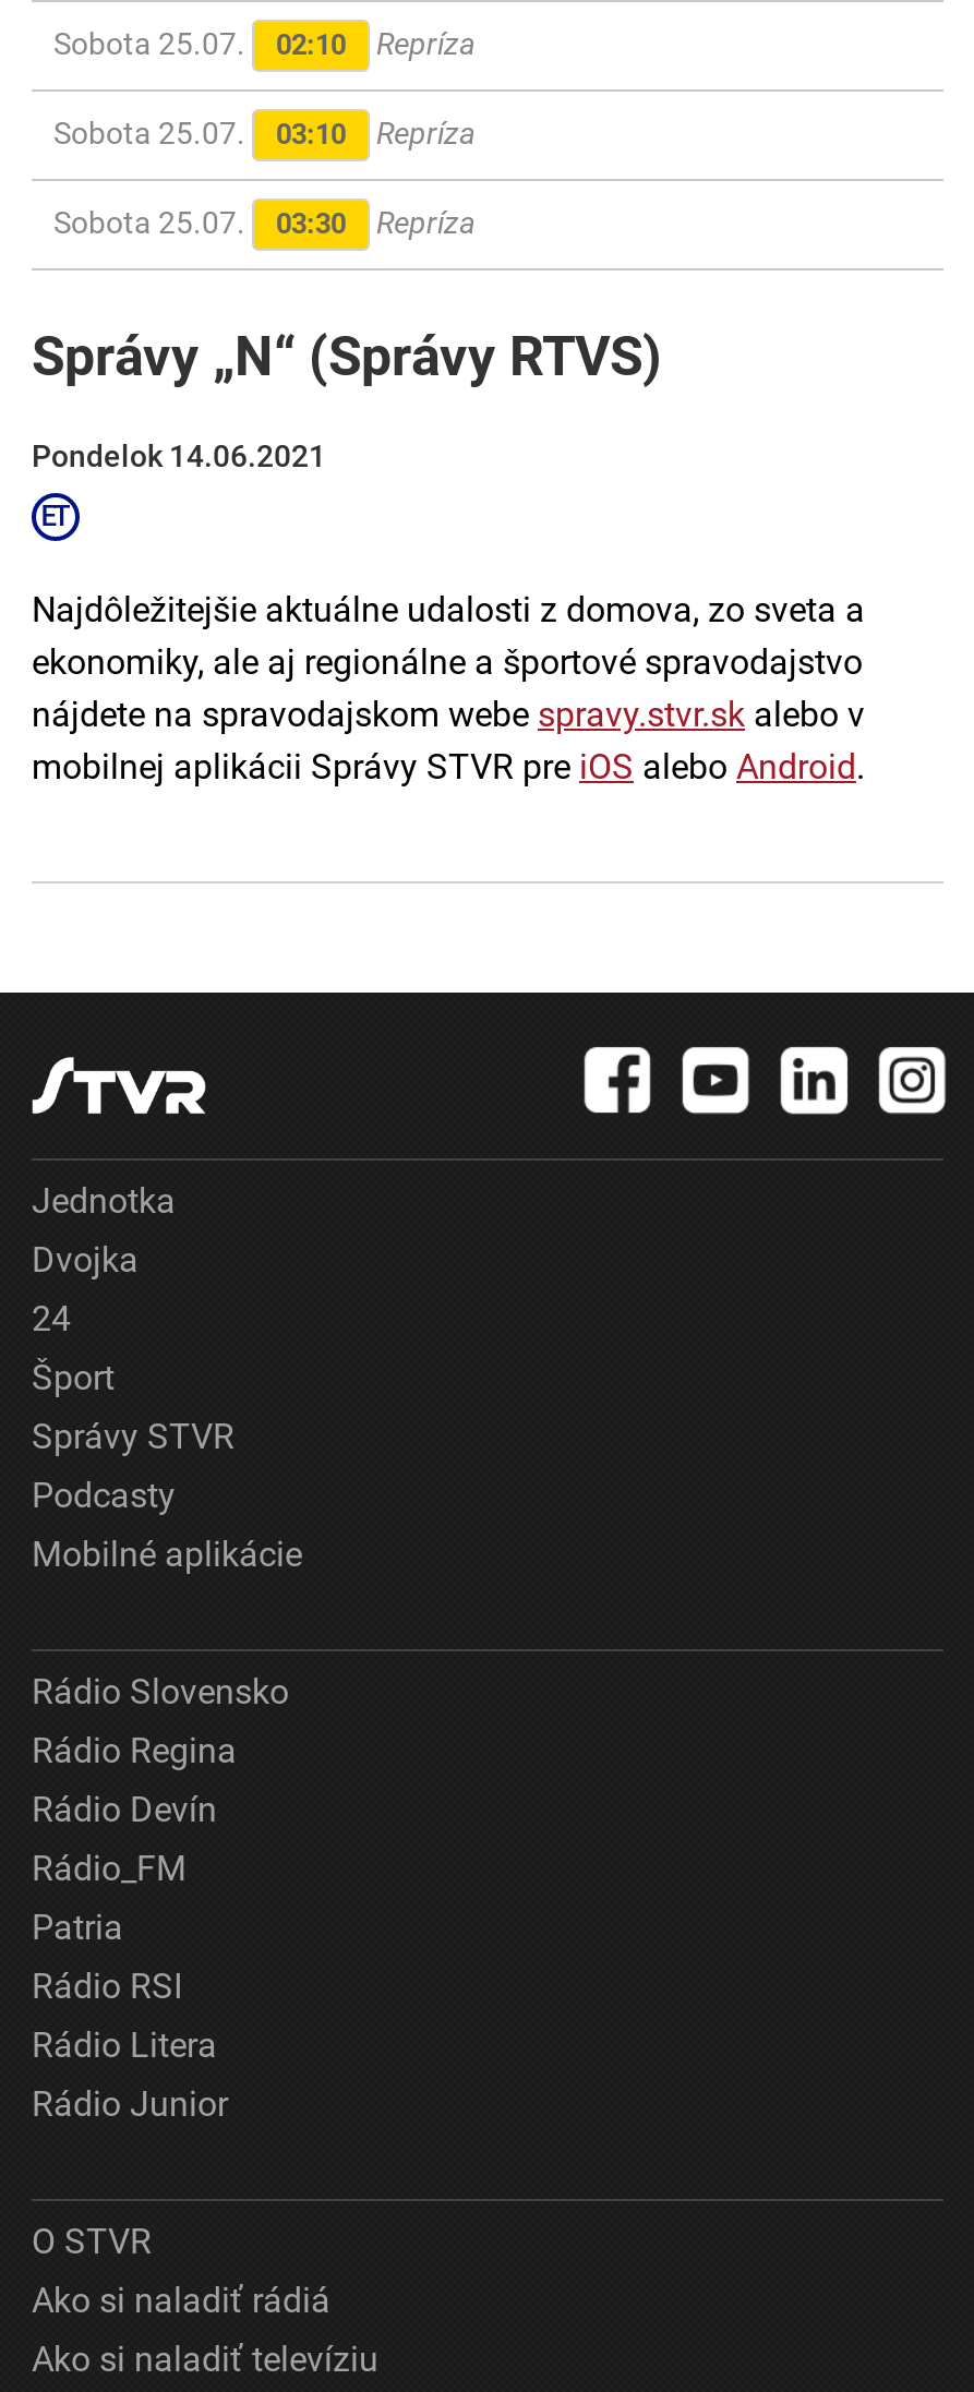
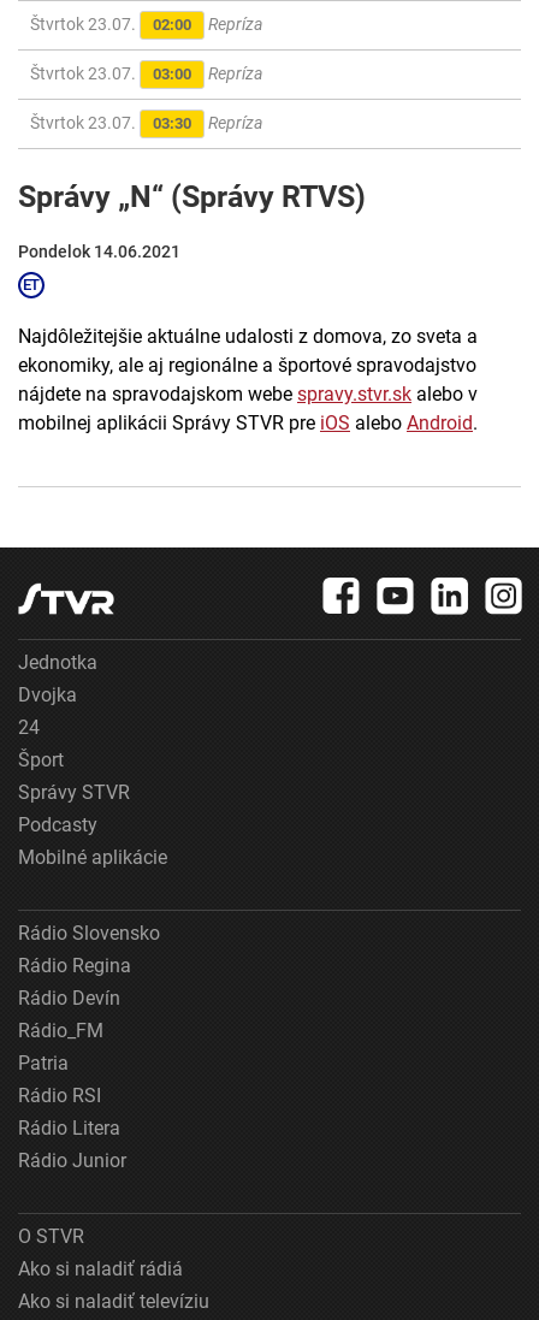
[53,27,346,62] Sobota 25.07. | 02:10 -> [30,15,191,34] Štvrtok 23.07. | 02:00
[53,116,346,151] Sobota 25.07. | 03:10 -> [30,64,191,83] Štvrtok 23.07. | 03:00
[53,206,474,241] Sobota 25.07. 03:30 Repríza -> [30,113,262,133] Štvrtok 23.07. 03:30 Repríza

